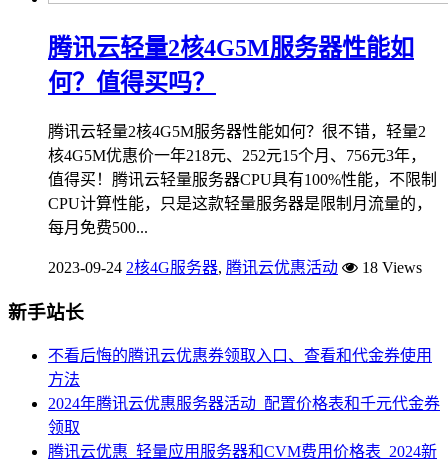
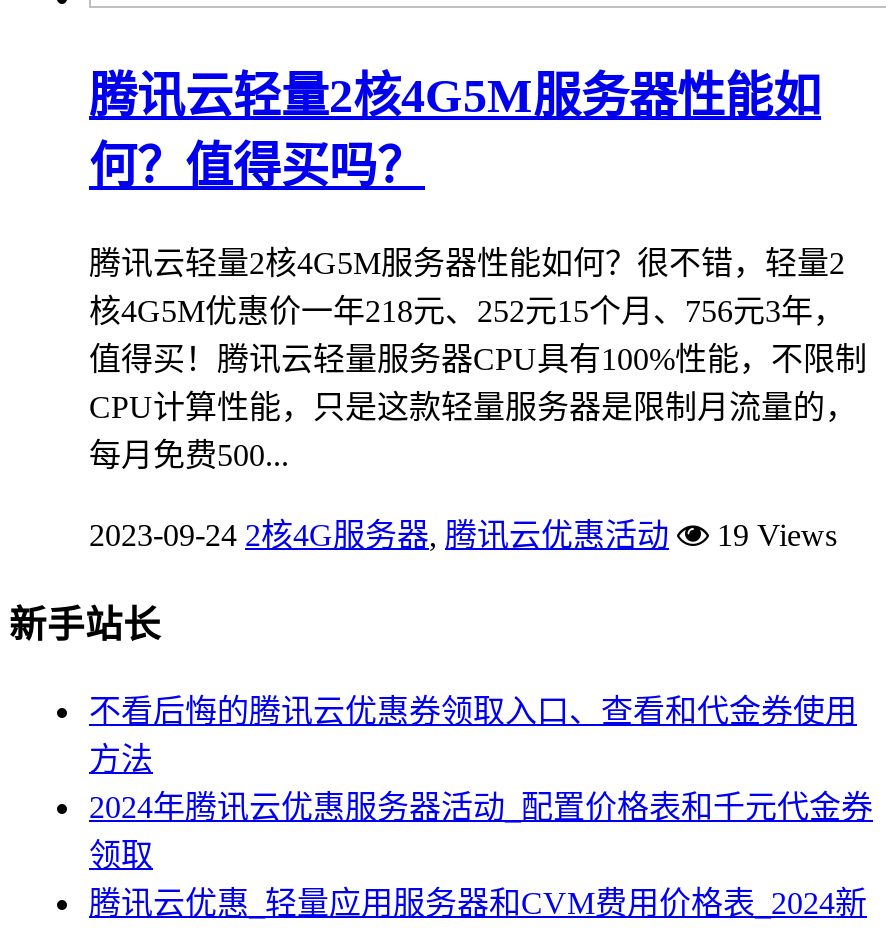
[48,259,422,276] 2023-09-24 2核4G服务器,腾讯云优惠活动 18 Views -> [89,518,837,552] 2023-09-24 2核4G服务器,腾讯云优惠活动 19 Views

